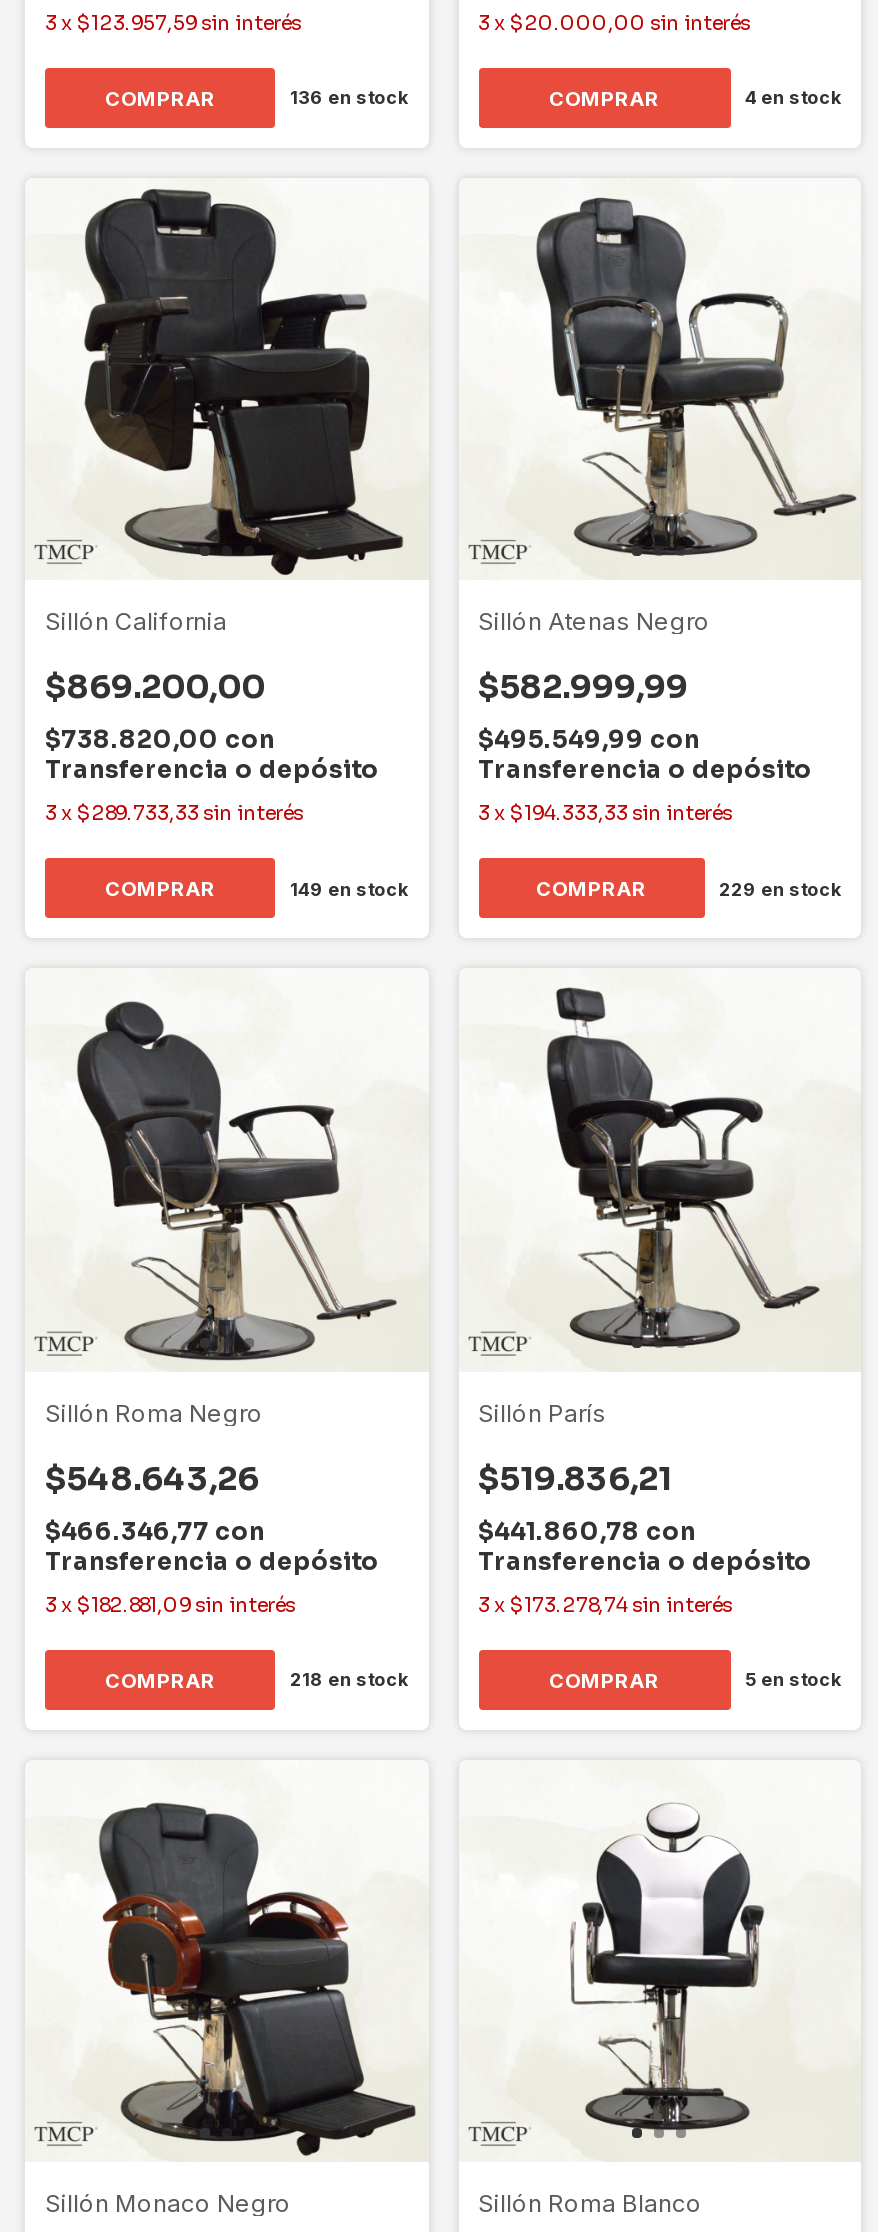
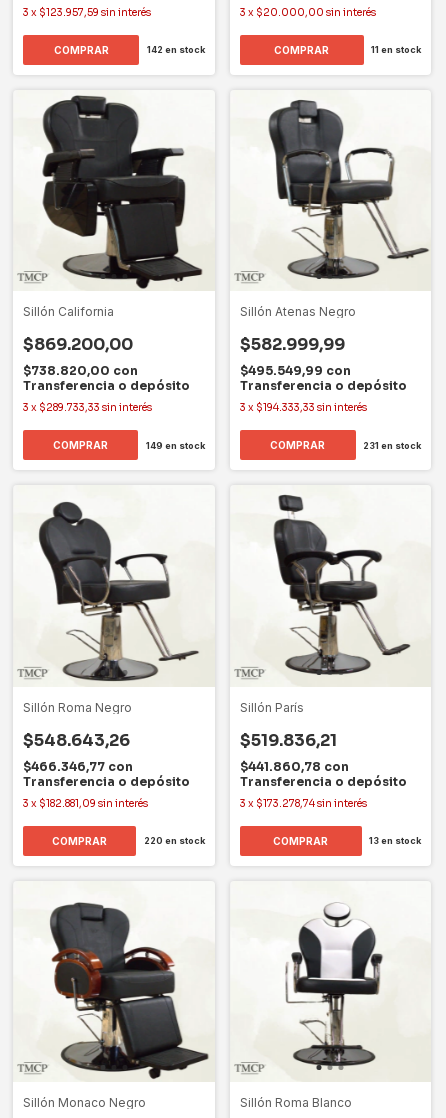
[290,86,408,108] 136 en stock -> [146,44,204,55] 142 en stock
[745,86,841,108] 4 en stock -> [371,44,421,55] 11 en stock
[719,877,841,899] 229 en stock -> [363,439,421,450] 231 en stock
[290,1668,408,1690] 218 en stock -> [143,835,204,846] 220 en stock
[745,1668,841,1690] 5 en stock -> [369,835,421,846] 13 en stock

